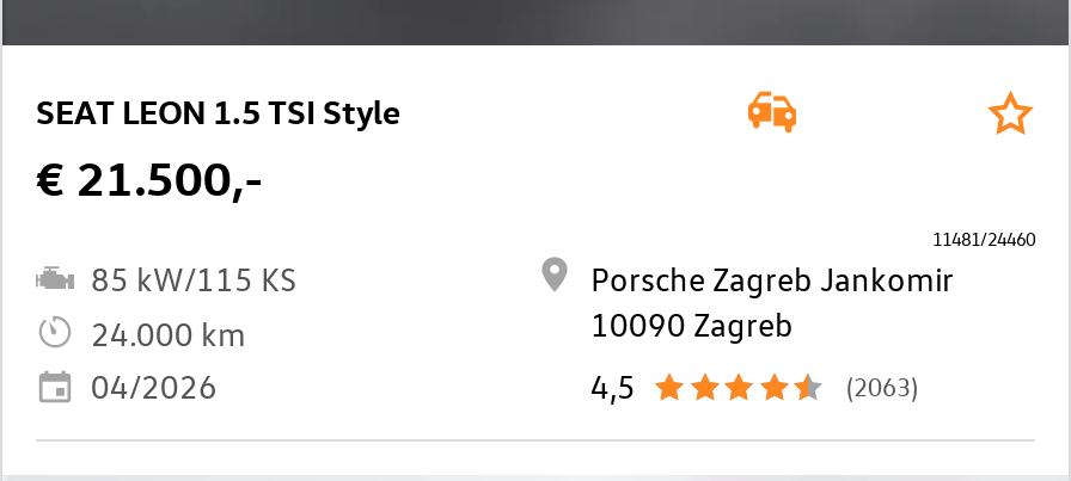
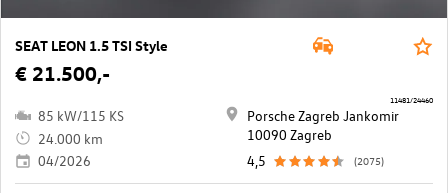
[846,369,918,404] (2063) -> [354,153,384,168] (2075)

